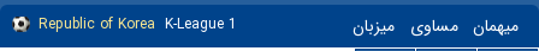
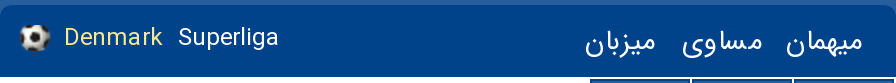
[38,13,237,36] Republic of Korea K-League 1 -> [64,19,280,57] Denmark Superliga

